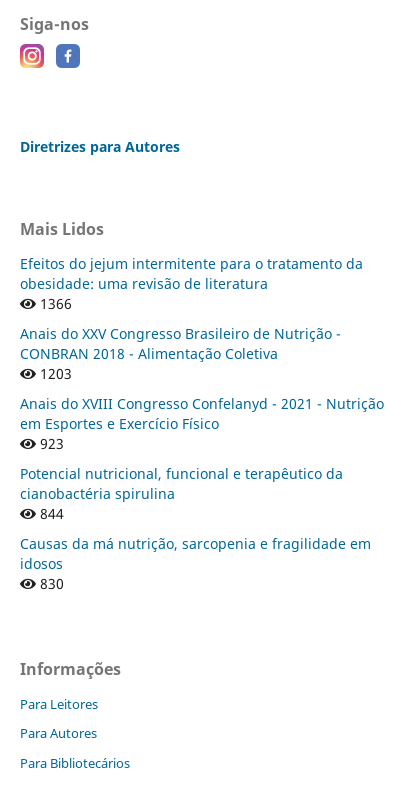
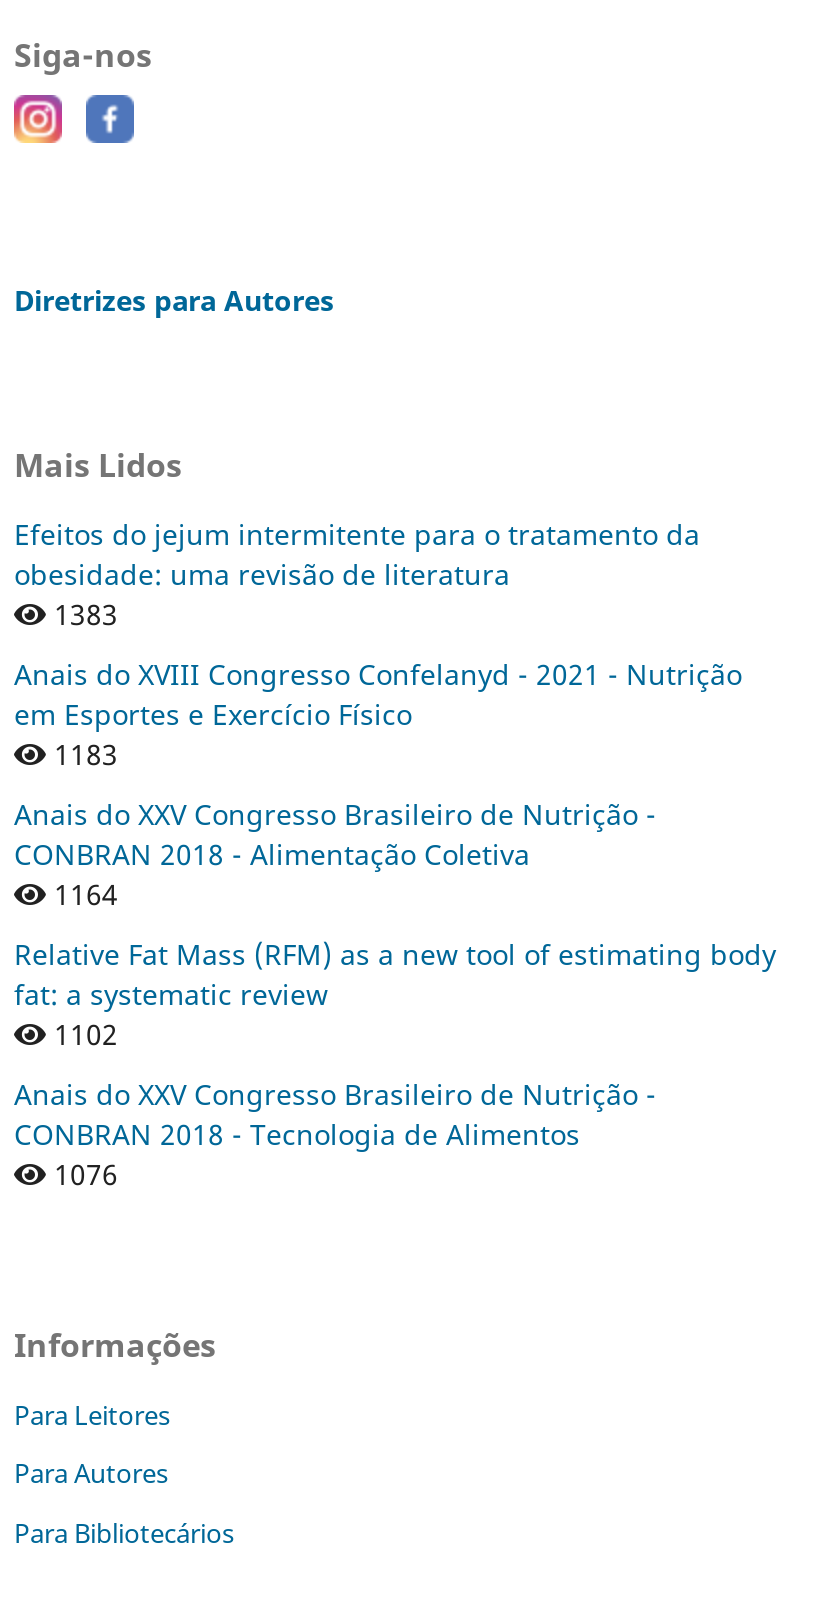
[36,294,72,313] 1366 -> [46,594,118,772] 1383 | 1183
moved [20,324,341,363] -> [14,794,656,872]: Anais do XXV Congresso Brasileiro de Nutrição - | CONBRAN 2018 - Alimentação Coletiva
[20,364,371,593] 1203 | 923 | Potencial nutricional, funcional e terapêutico da | cianobactéria spirulina | 844 | Causas da má nutrição, sarcopenia e fragilidade em | idosos | 830 -> [14,874,776,1192] 1164 | Relative Fat Mass (RFM) as a new tool of estimating body | fat: a systematic review | 1102 | Anais do XXV Congresso Brasileiro de Nutrição - | CONBRAN 2018 - Tecnologia de Alimentos | 1076
moved [20,394,384,433] -> [14,654,742,732]: Anais do XVIII Congresso Confelanyd - 2021 - Nutrição | em Esportes e Exercício Físico

